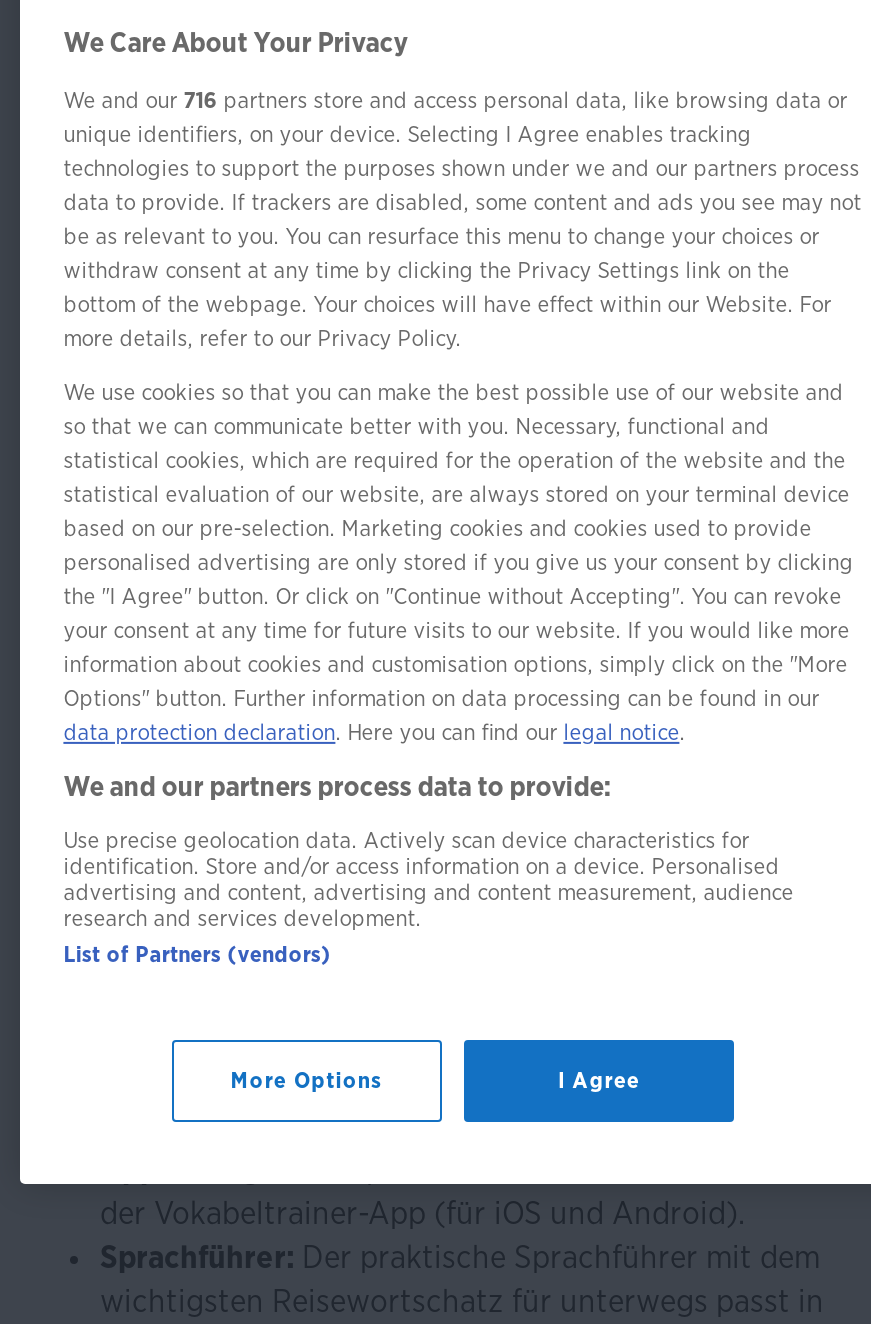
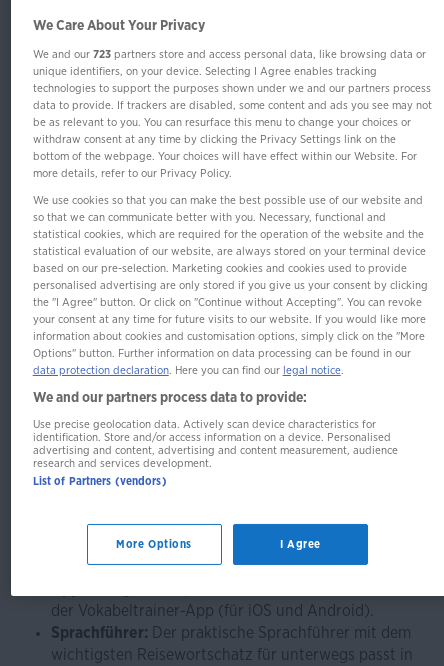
[63,89,847,111] We and our 716 partners store and access personal data, like browsing data or -> [33,48,426,59] We and our 723 partners store and access personal data, like browsing data or

